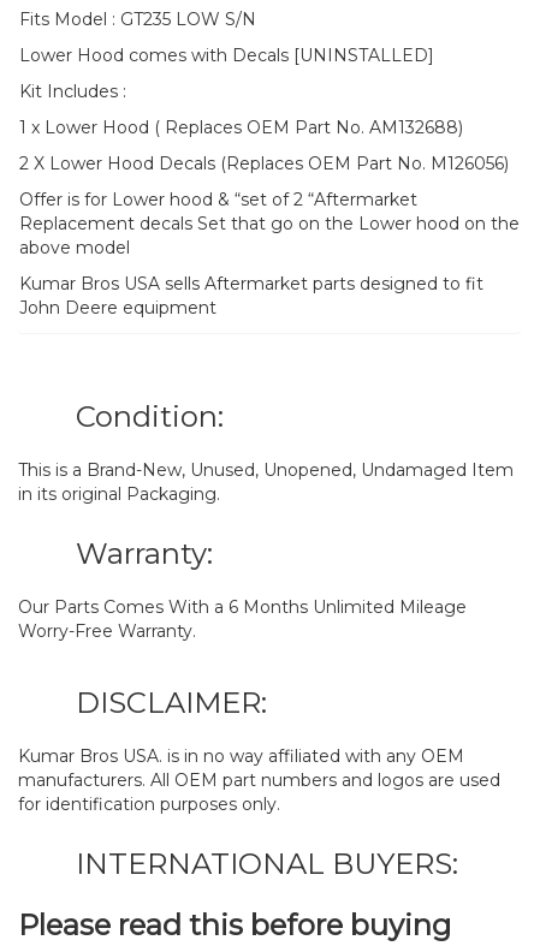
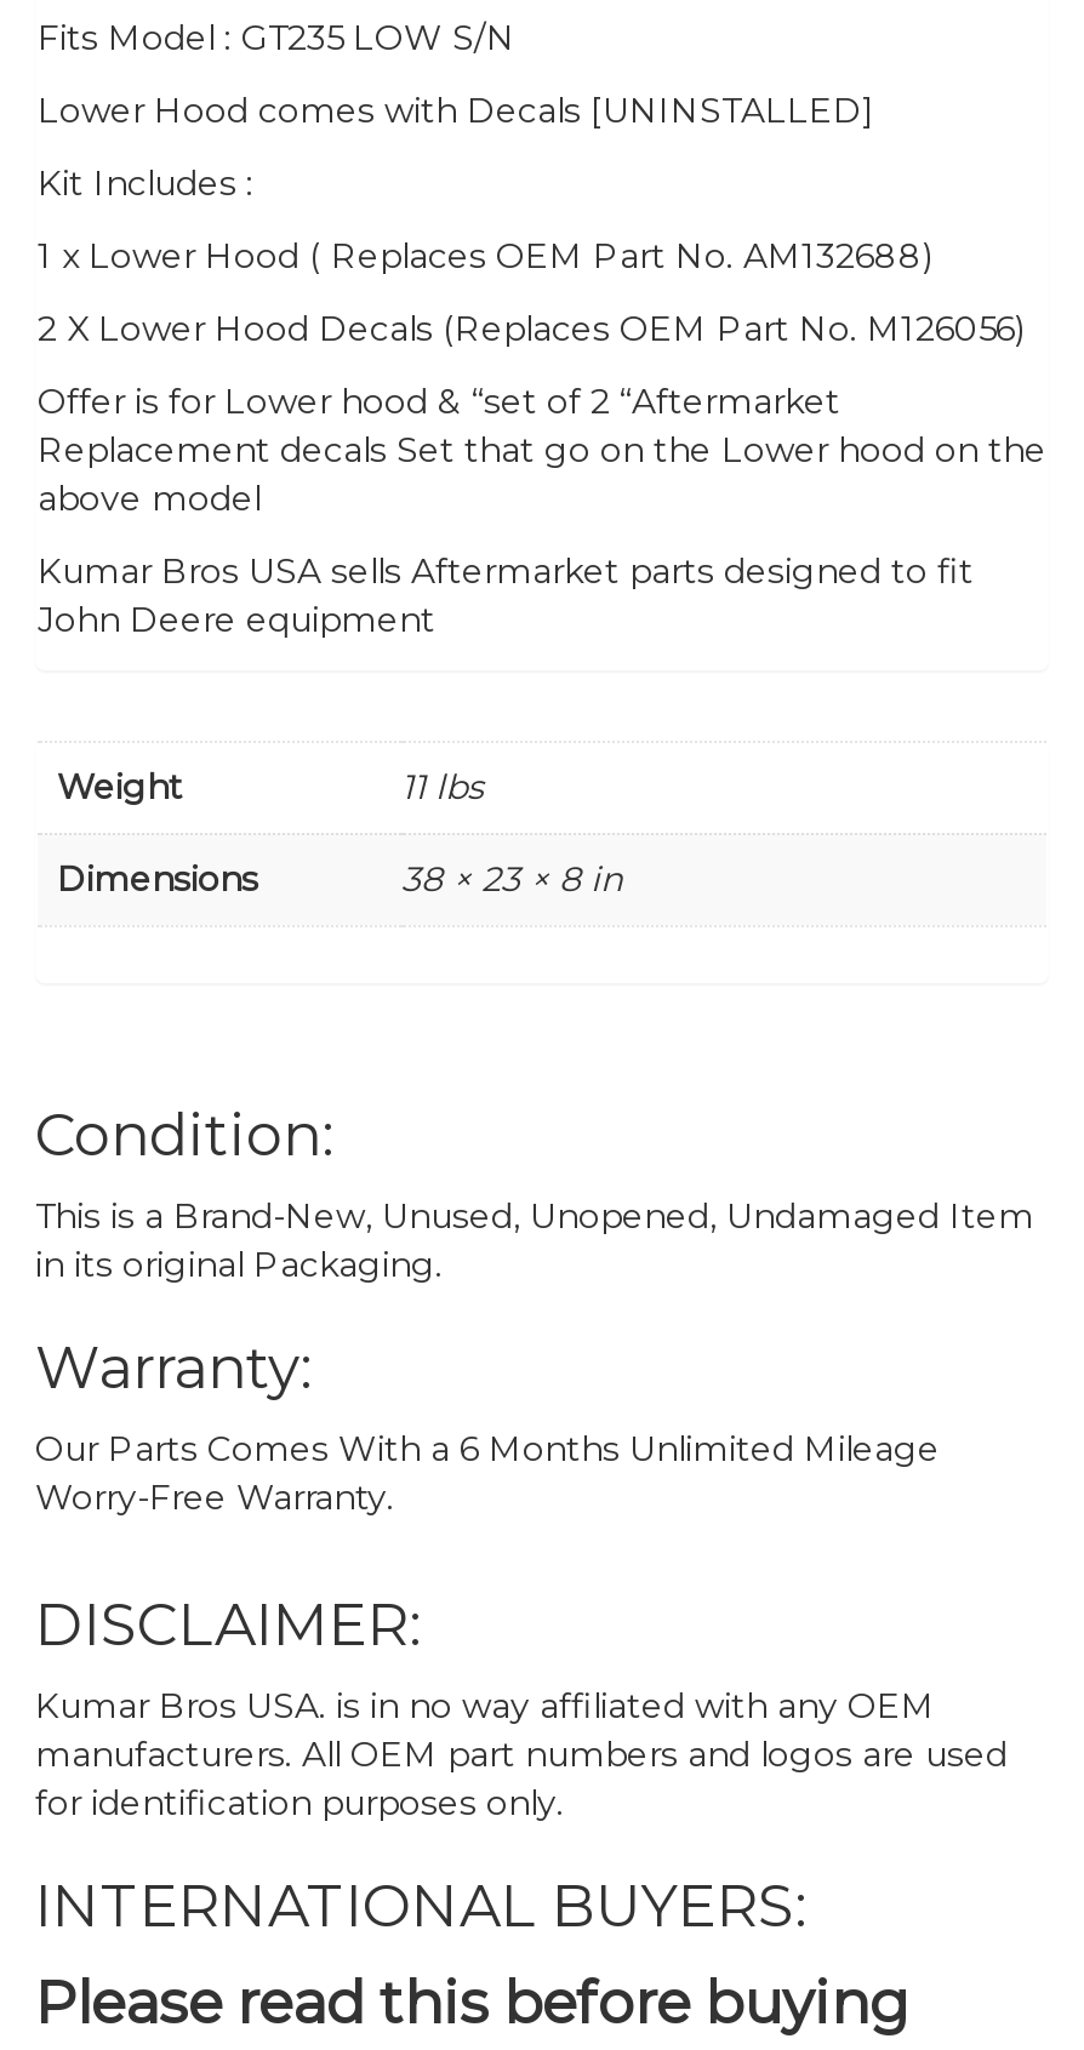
none -> [57,764,622,900] Weight | 11 lbs | Dimensions | 38 × 23 × 8 in
moved [76,399,224,434] -> [35,1100,333,1170]: Condition:
moved [18,459,514,504] -> [35,1195,1034,1287]: This is a Brand-New, Unused, Unopened, Undamaged Item | in its original Packaging.
moved [76,536,213,571] -> [35,1333,312,1403]: Warranty:
moved [18,596,467,641] -> [35,1427,940,1519]: Our Parts Comes With a 6 Months Unlimited Mileage | Worry-Free Warranty.
moved [76,685,267,720] -> [35,1590,421,1660]: DISCLAIMER:
moved [18,745,500,814] -> [35,1684,1008,1825]: Kumar Bros USA. is in no way affiliated with any OEM | manufacturers. All OEM part numbers and logos are used | for identification purposes only.

